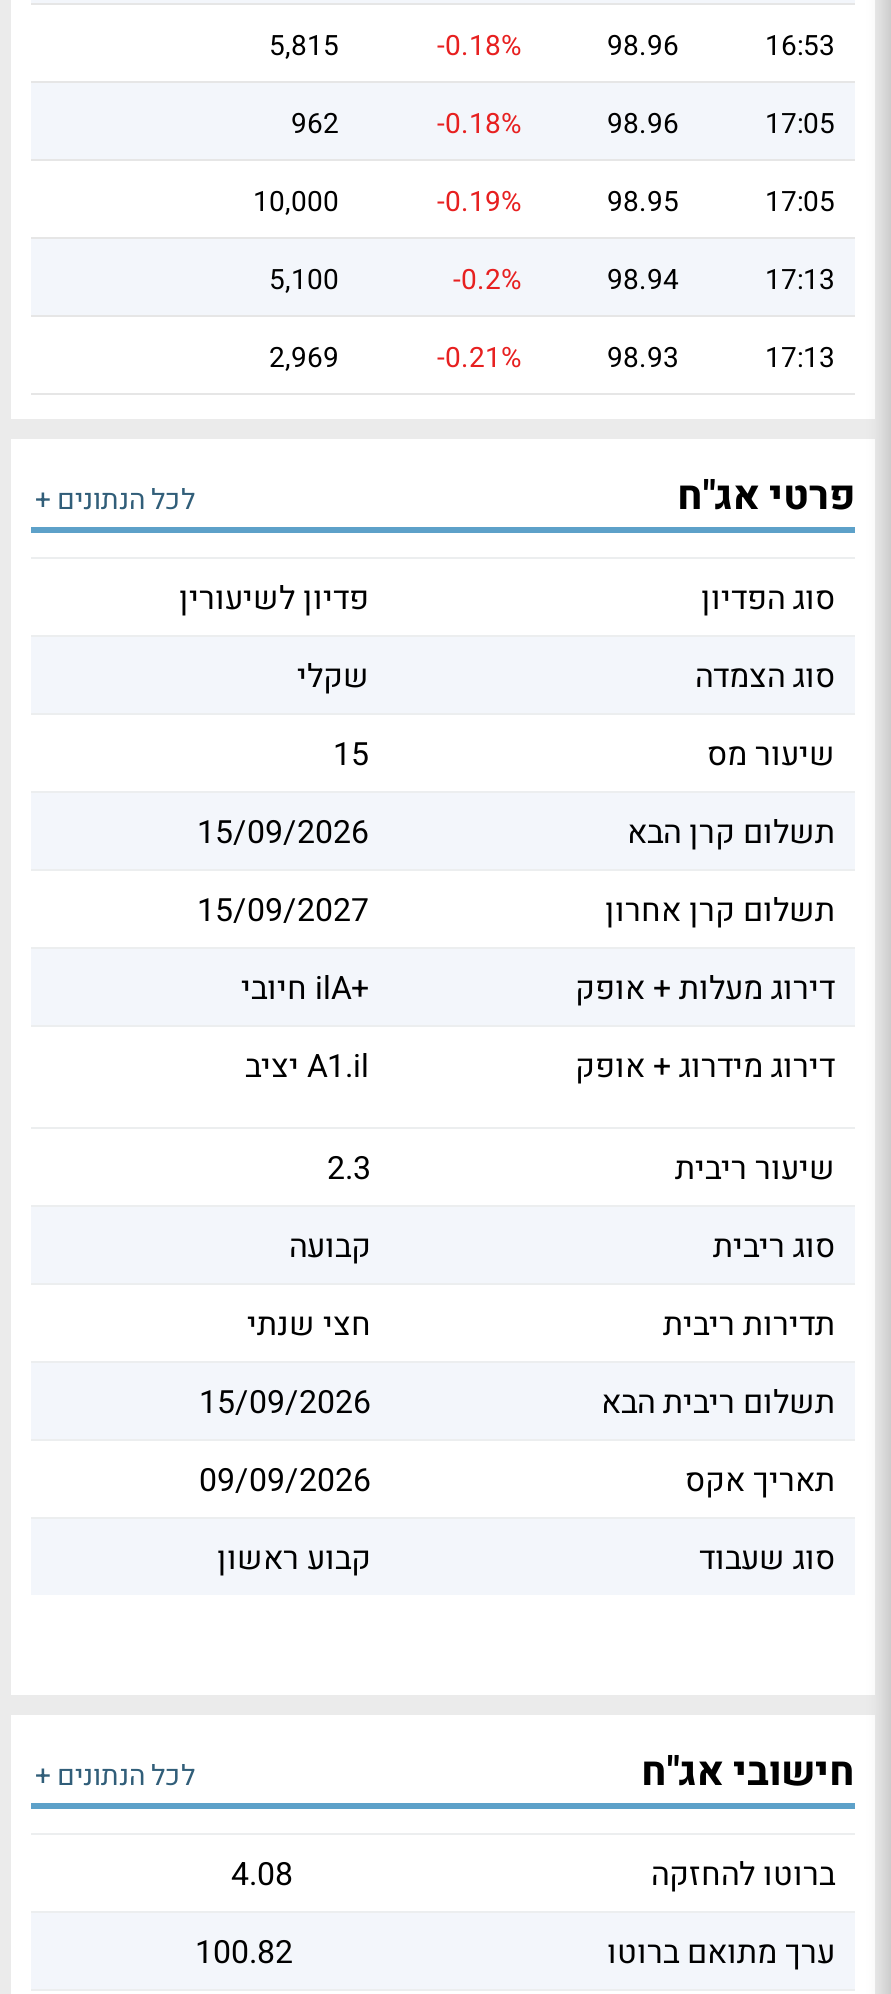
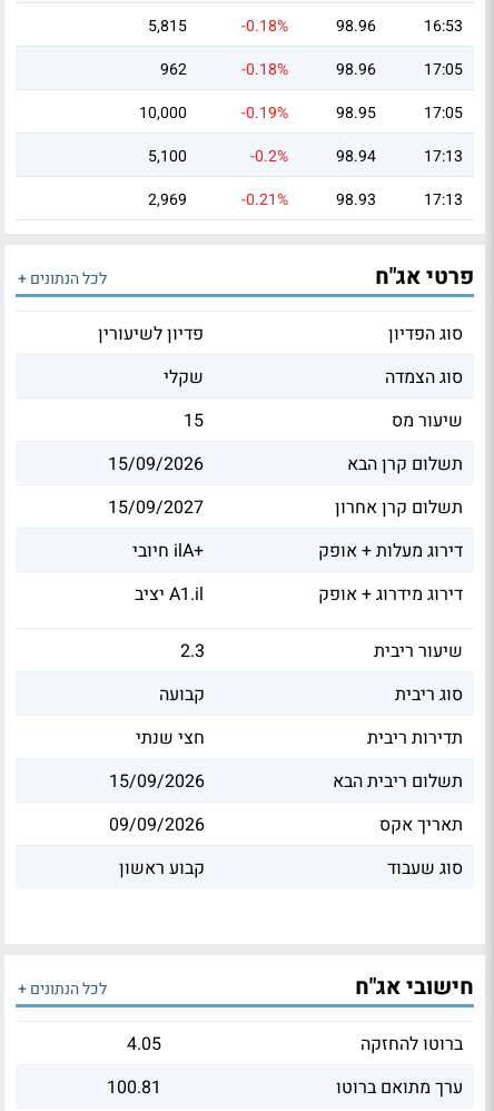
[231,1851,293,1899] 4.08 -> [127,1031,161,1058] 4.05
[195,1929,293,1977] 100.82 -> [107,1074,161,1101] 100.81

